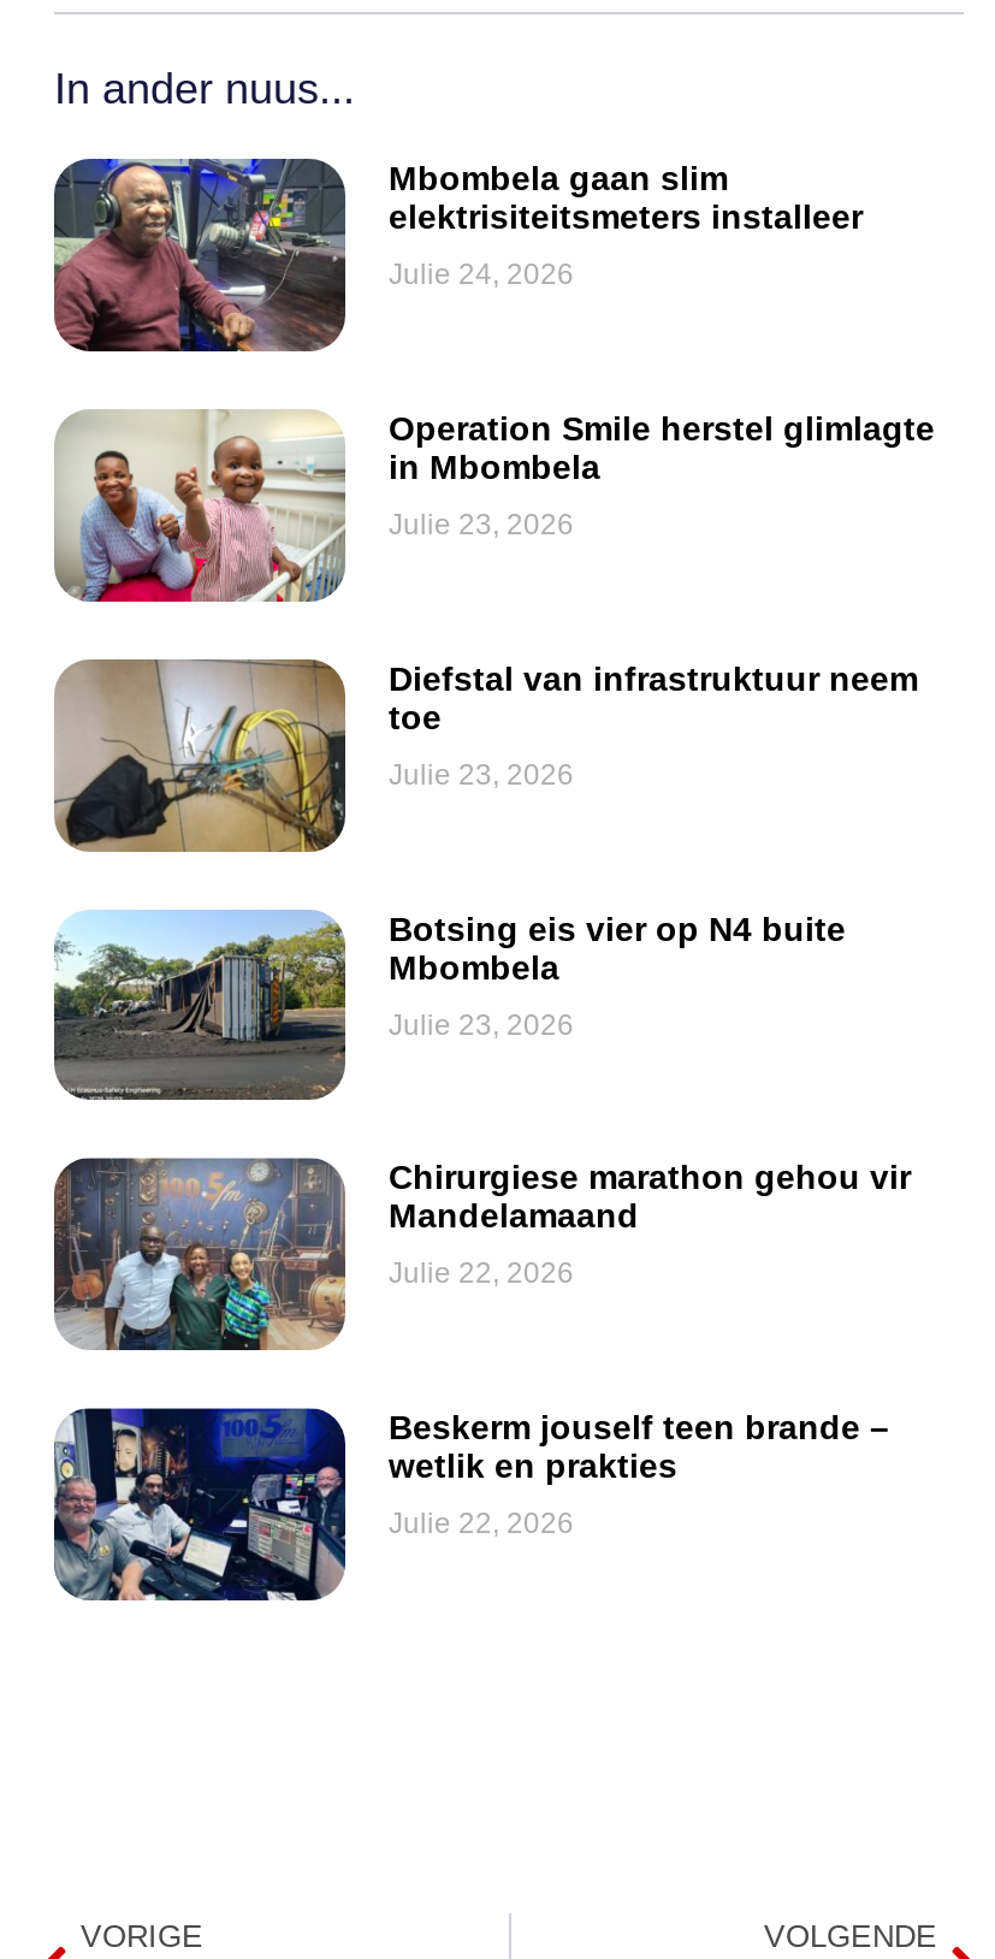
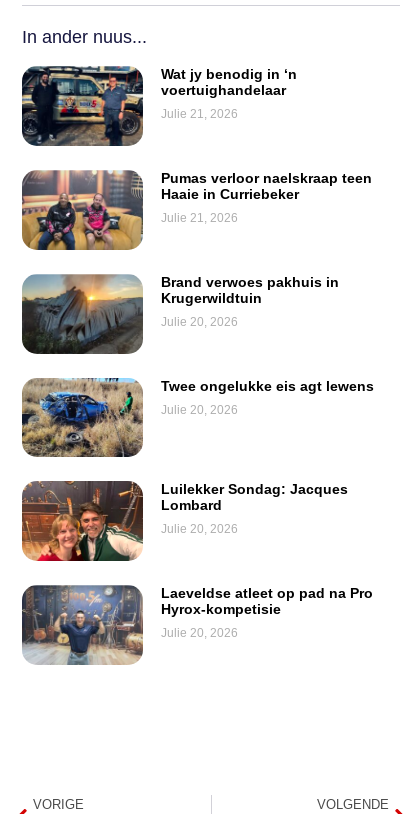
[52,156,863,354] [image] | Mbombela gaan slim | elektrisiteitsmeters installeer -> [21,65,297,147] [image] | Wat jy benodig in ‘n | voertuighandelaar
[389,258,574,291] Julie 24, 2026 -> [161,107,238,121] Julie 21, 2026
[54,409,935,604] [image] | Operation Smile herstel glimlagte | in Mbombela -> [22,170,372,251] [image] | Pumas verloor naelskraap teen | Haaie in Curriebeker
[389,508,574,541] Julie 23, 2026 -> [161,211,238,225] Julie 21, 2026
[57,657,918,854] [image] | Diefstal van infrastruktuur neem | toe -> [22,274,339,355] [image] | Brand verwoes pakhuis in | Krugerwildtuin
[389,757,574,791] Julie 23, 2026 -> [161,315,238,329] Julie 20, 2026
[52,909,846,1100] [image] | Botsing eis vier op N4 buite | Mbombela -> [21,377,374,457] [image] | Twee ongelukke eis agt lewens
[389,1007,574,1041] Julie 23, 2026 -> [161,402,238,416] Julie 20, 2026
[52,1158,911,1353] [image] | Chirurgiese marathon gehou vir | Mandelamaand -> [21,480,348,562] [image] | Luilekker Sondag: Jacques | Lombard
[389,1257,574,1291] Julie 22, 2026 -> [161,522,238,536] Julie 20, 2026
[54,1405,889,1603] [image] | Beskerm jouself teen brande – | wetlik en prakties -> [22,585,373,666] [image] | Laeveldse atleet op pad na Pro | Hyrox-kompetisie
[389,1507,574,1541] Julie 22, 2026 -> [161,626,238,640] Julie 20, 2026

